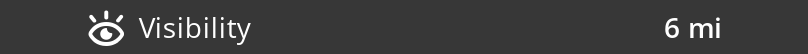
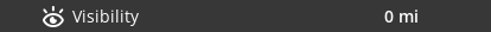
[664,7,722,45] 6 mi -> [384,4,419,27] 0 mi

